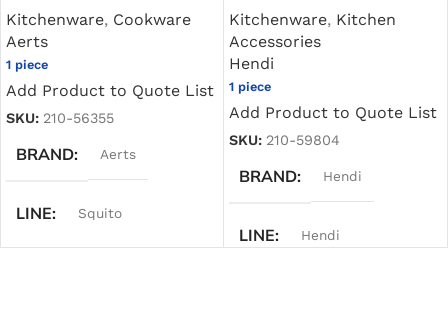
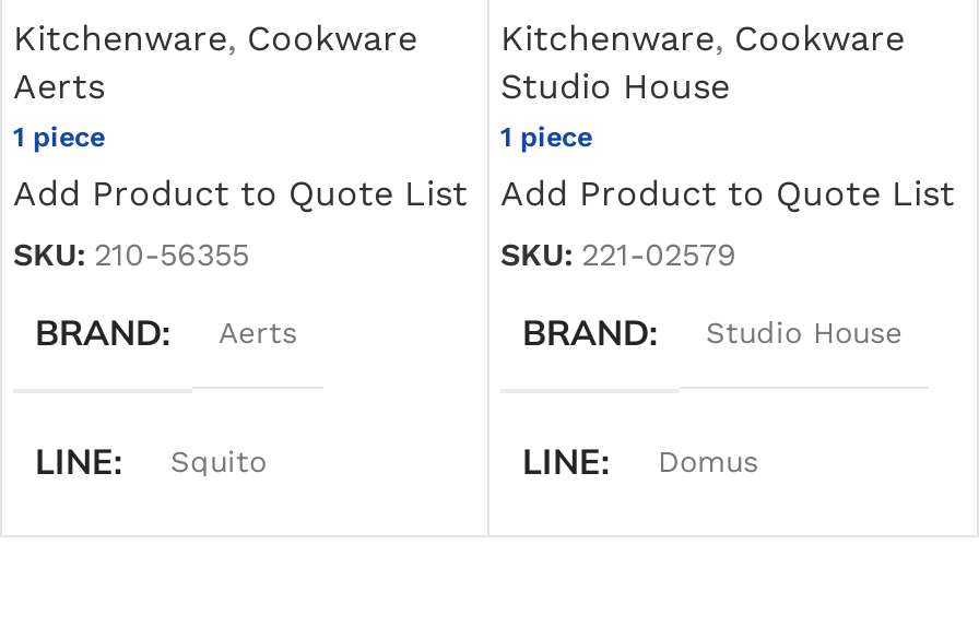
[229,10,396,73] Kitchenware, Kitchen | Accessories | Hendi -> [500,17,905,107] Kitchenware, Cookware | Studio House
[229,132,340,148] SKU: 210-59804 -> [500,237,736,272] SKU: 221-02579
[323,168,362,184] Hendi -> [706,315,903,350] Studio House
[301,227,340,243] Hendi -> [658,444,758,479] Domus

